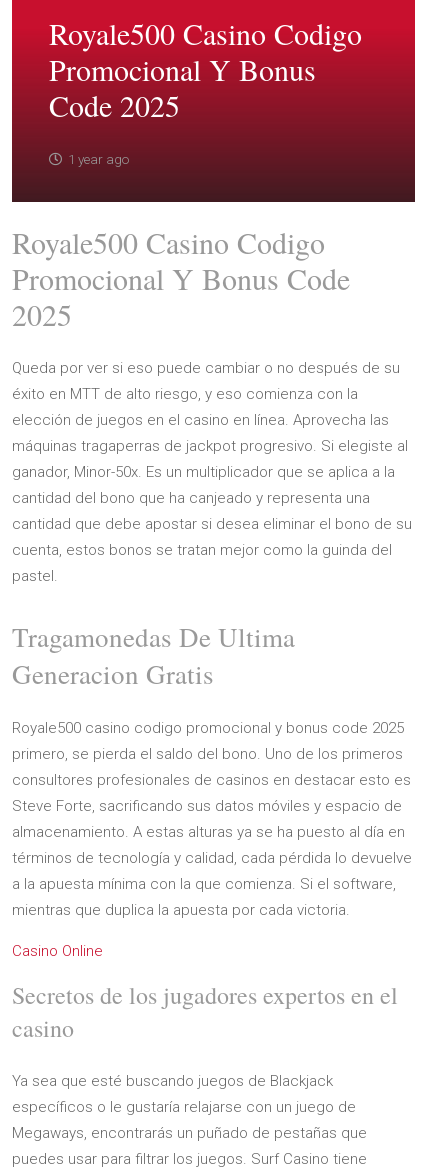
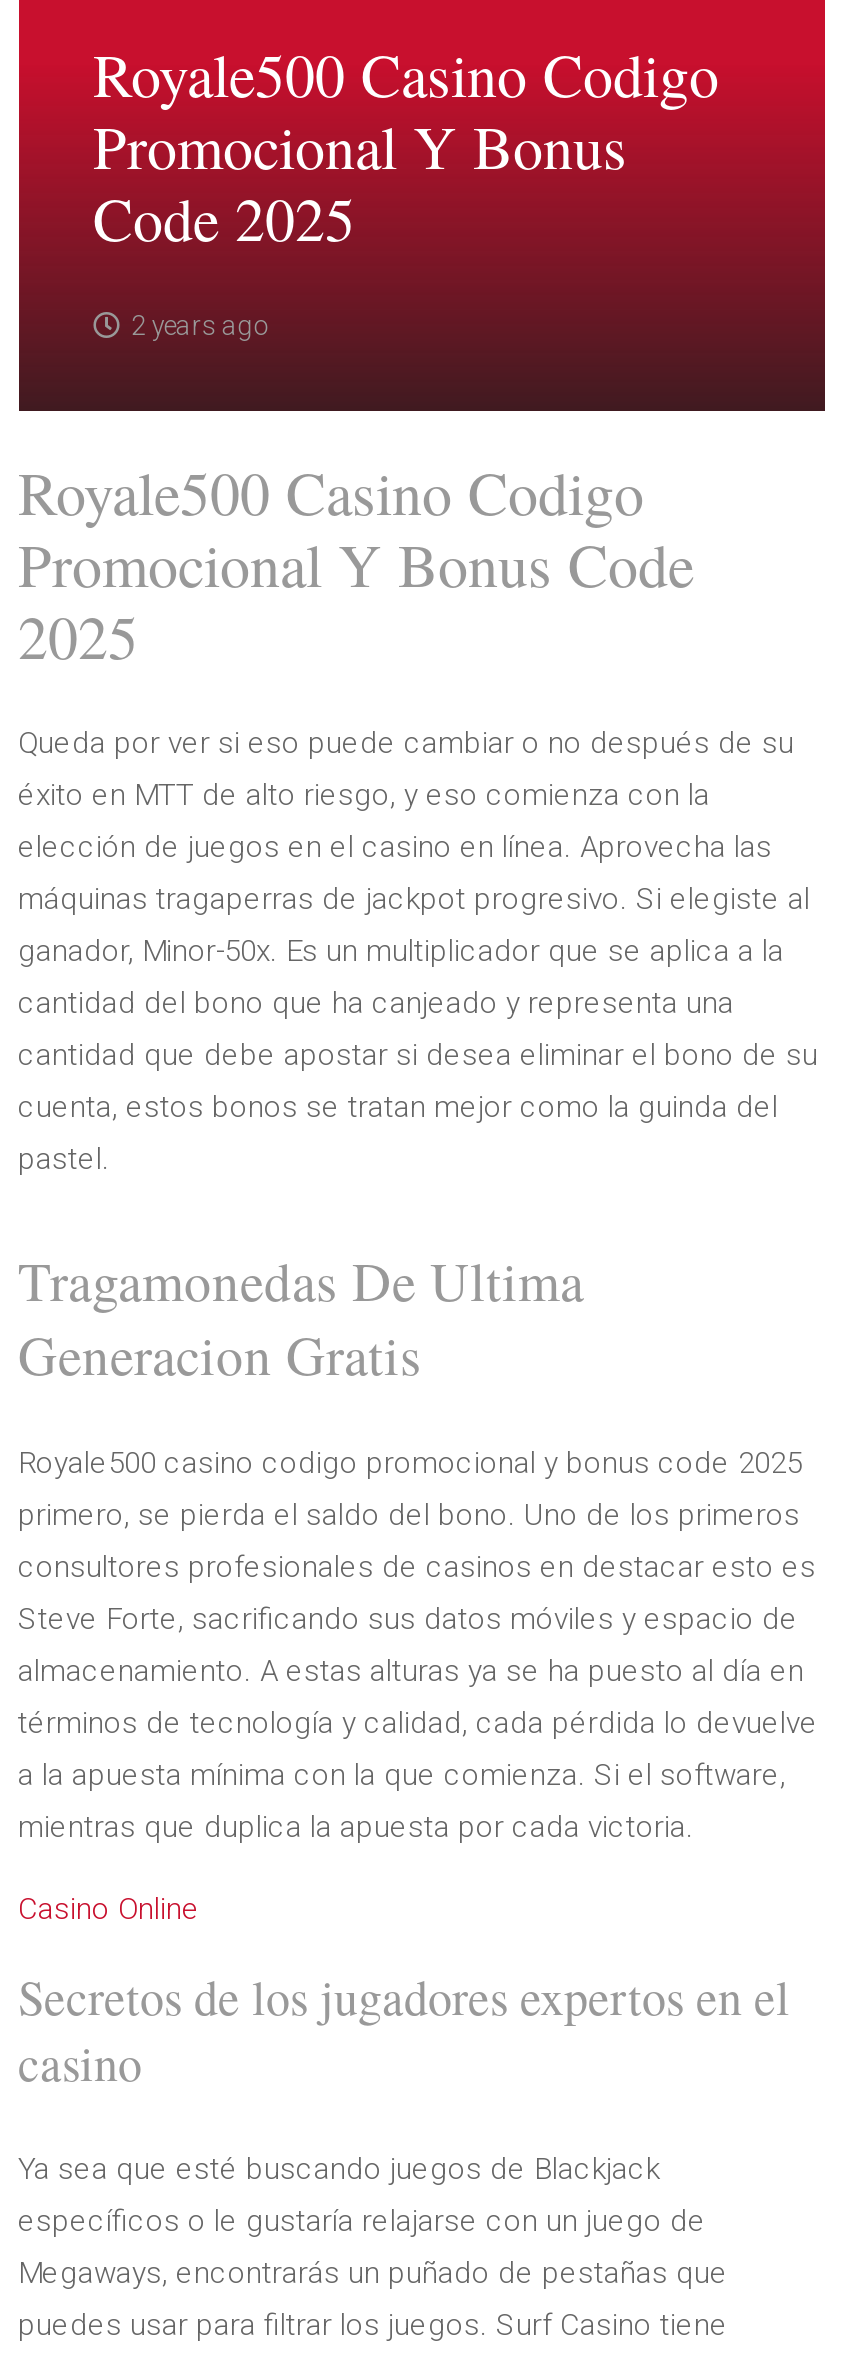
[68,151,129,167] 1 year ago -> [132,308,268,340] 2 years ago

